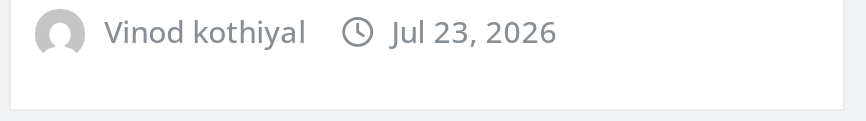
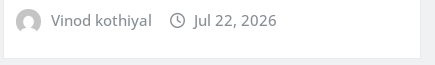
[391,11,557,51] Jul 23, 2026 -> [194,9,277,29] Jul 22, 2026

